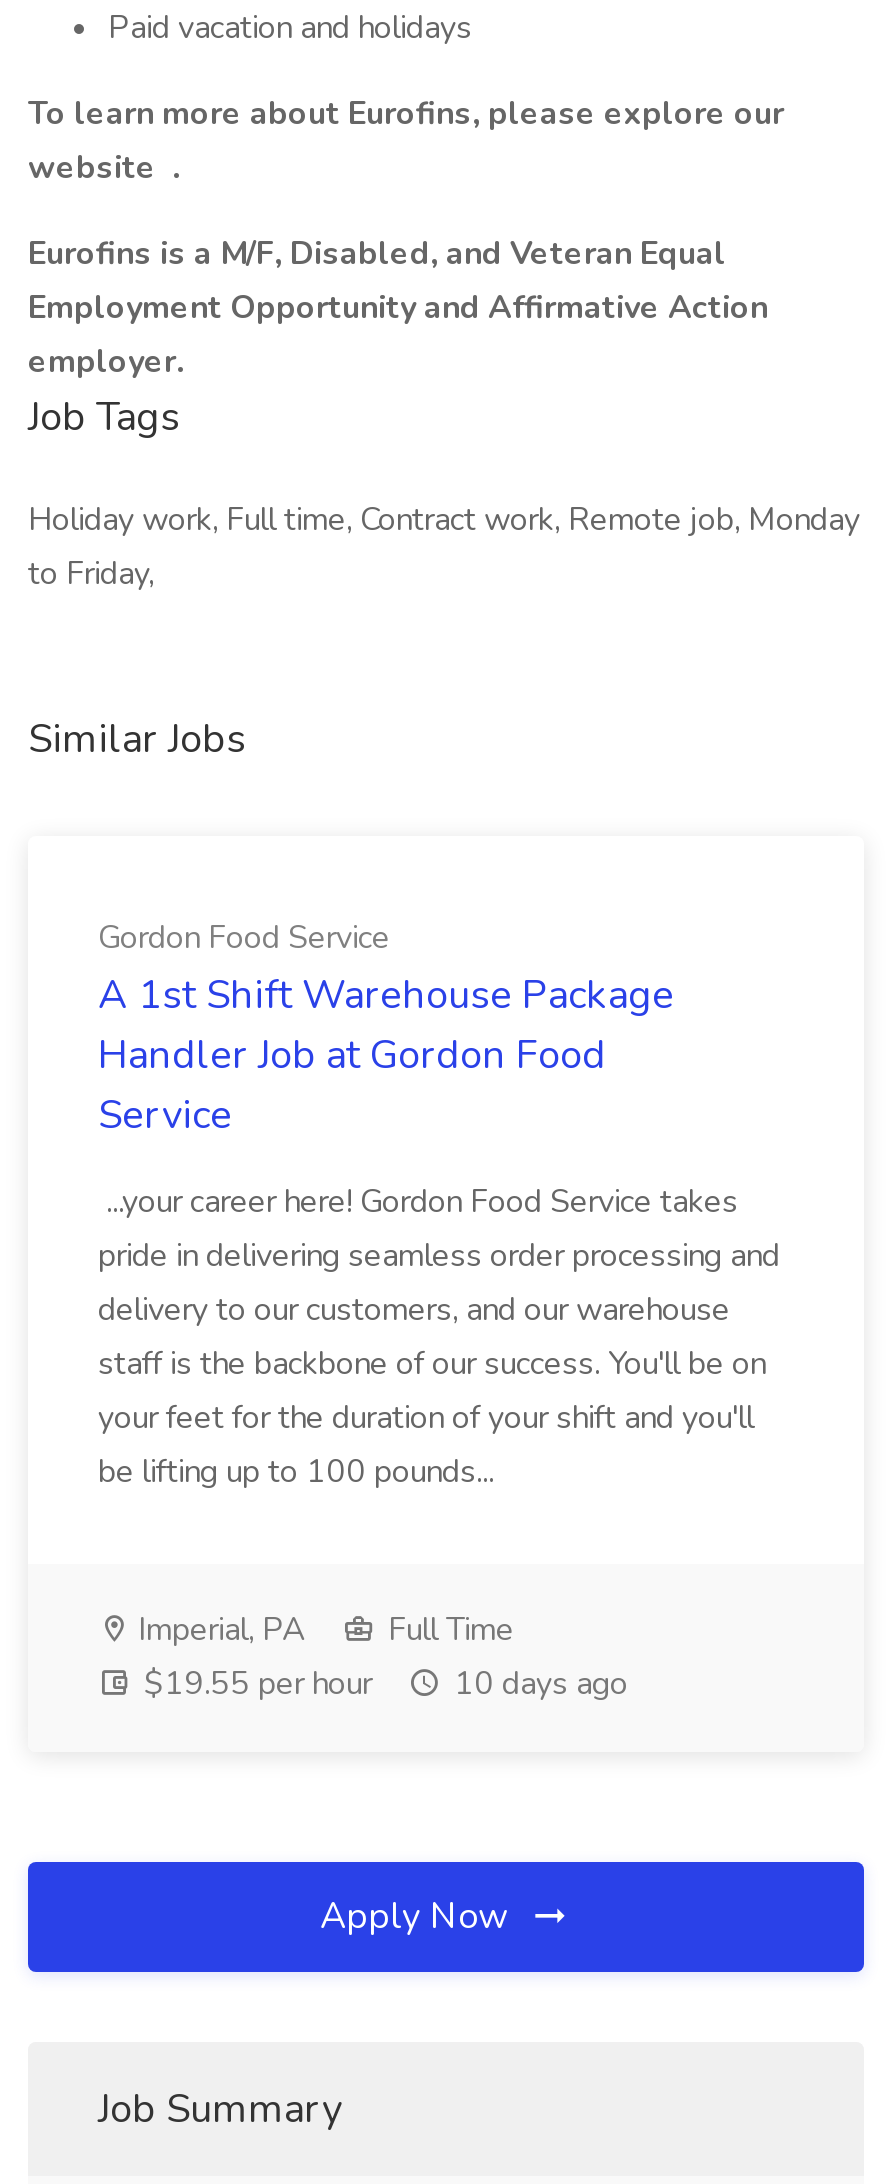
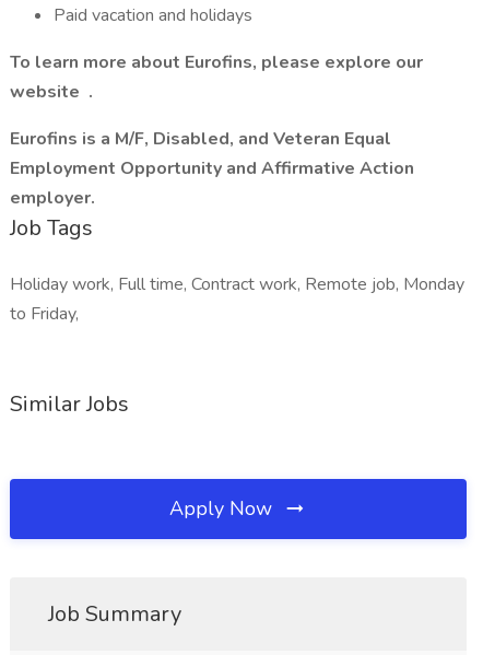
[98,916,780,1494] Gordon Food Service | A 1st Shift Warehouse Package | Handler Job at Gordon Food | Service | ...your career here! Gordon Food Service takes | pride in delivering seamless order processing and | delivery to our customers, and our warehouse | staff is the backbone of our success. You'll be on | your feet for the duration of your shift and you'll | be lifting up to 100 pounds... -> none
[130,1608,628,1706] Imperial, PA | Full Time | $19.55 per hour | 10 days ago -> none

